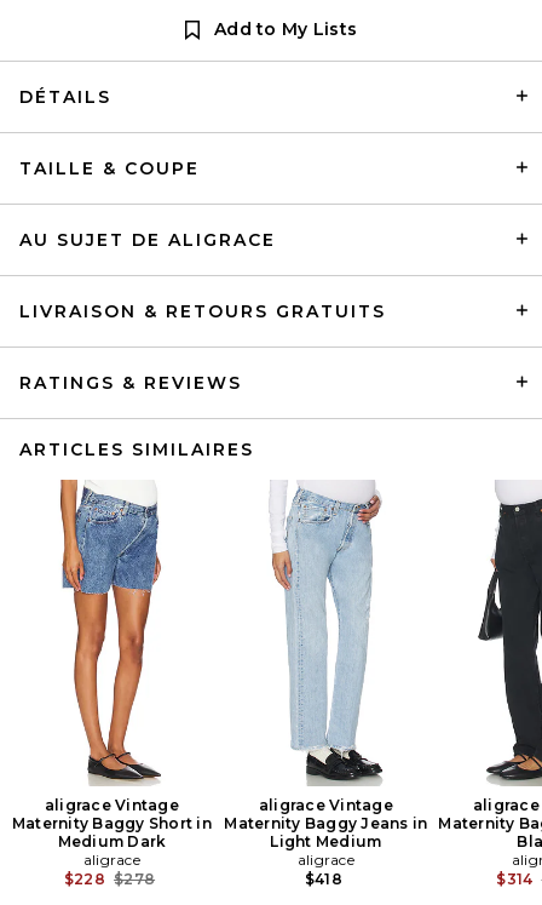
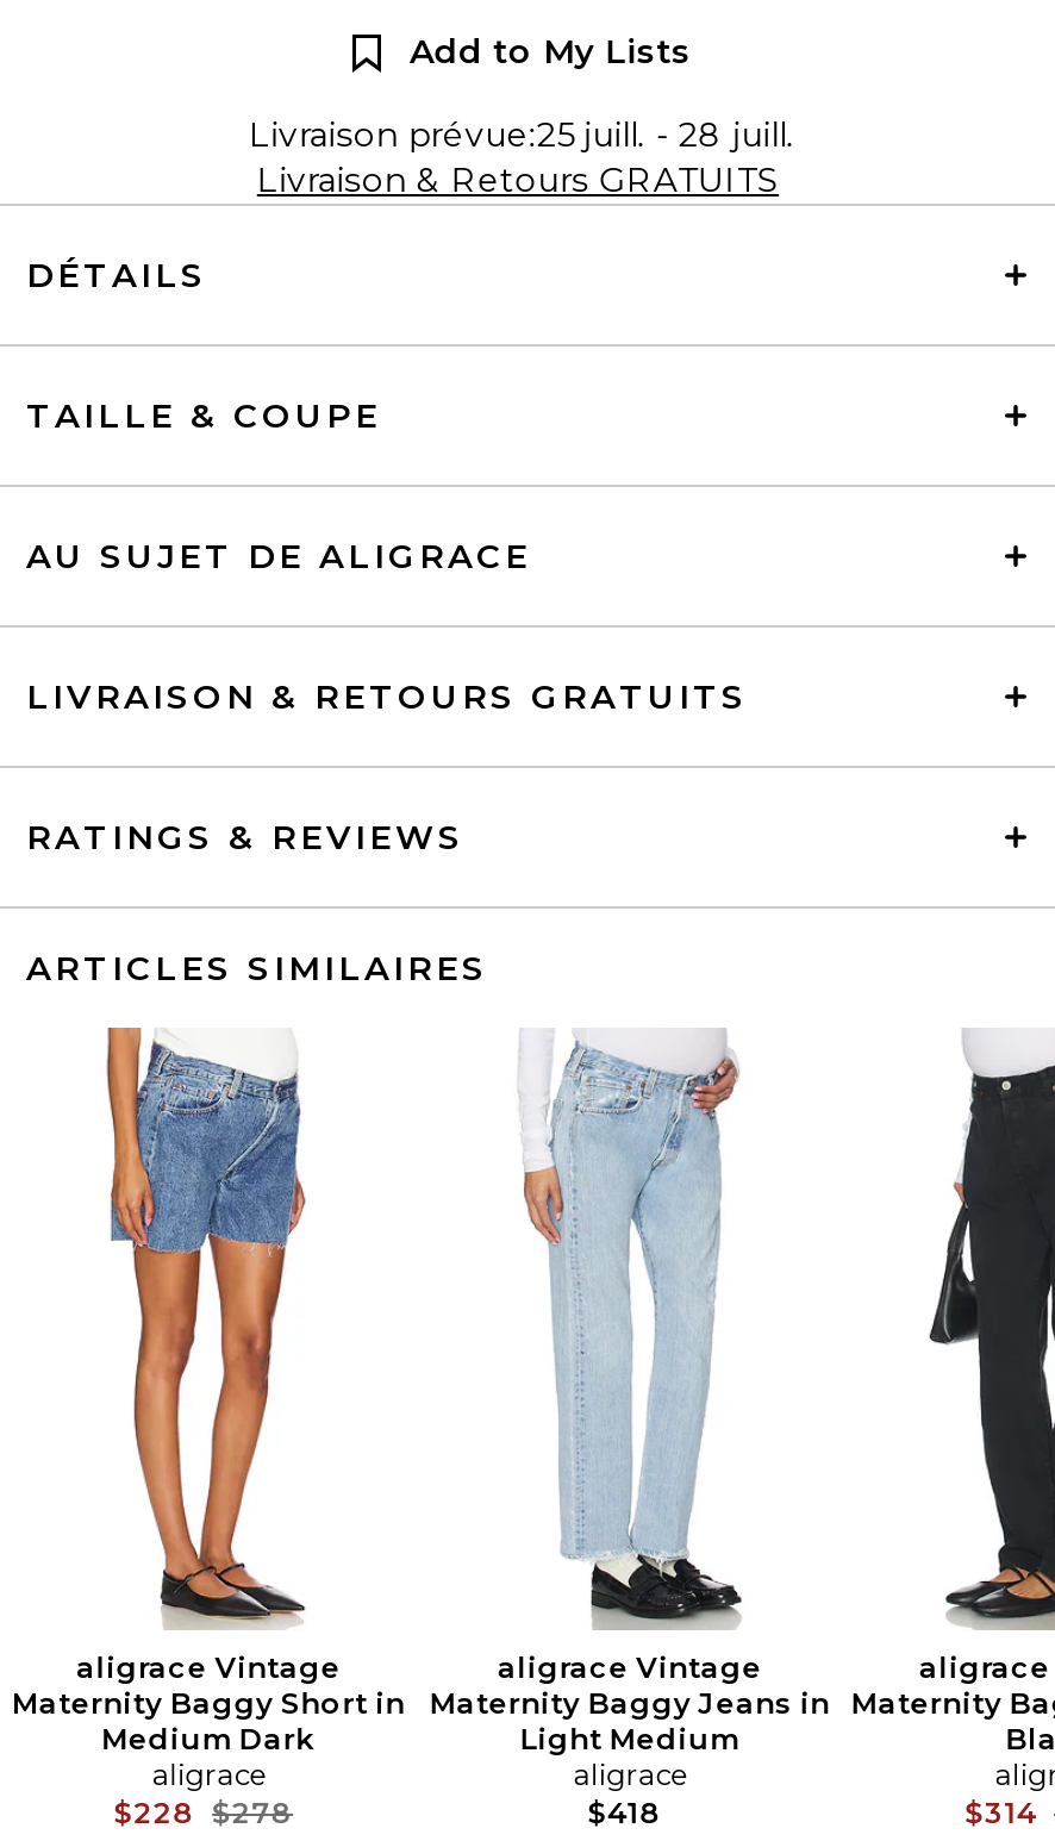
none -> [249,113,794,201] Livraison prévue:25 juill. - 28 juill. | Livraison & Retours GRATUITS

